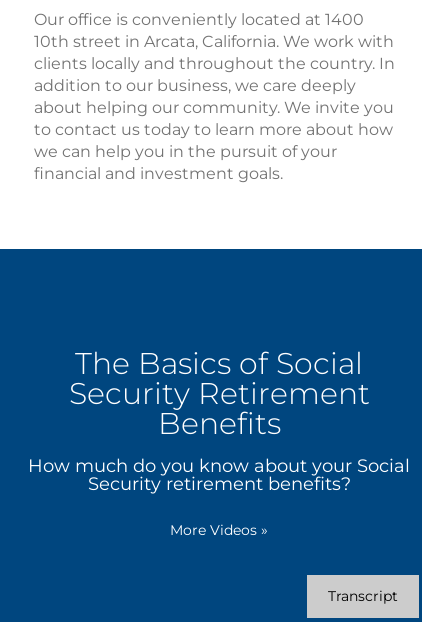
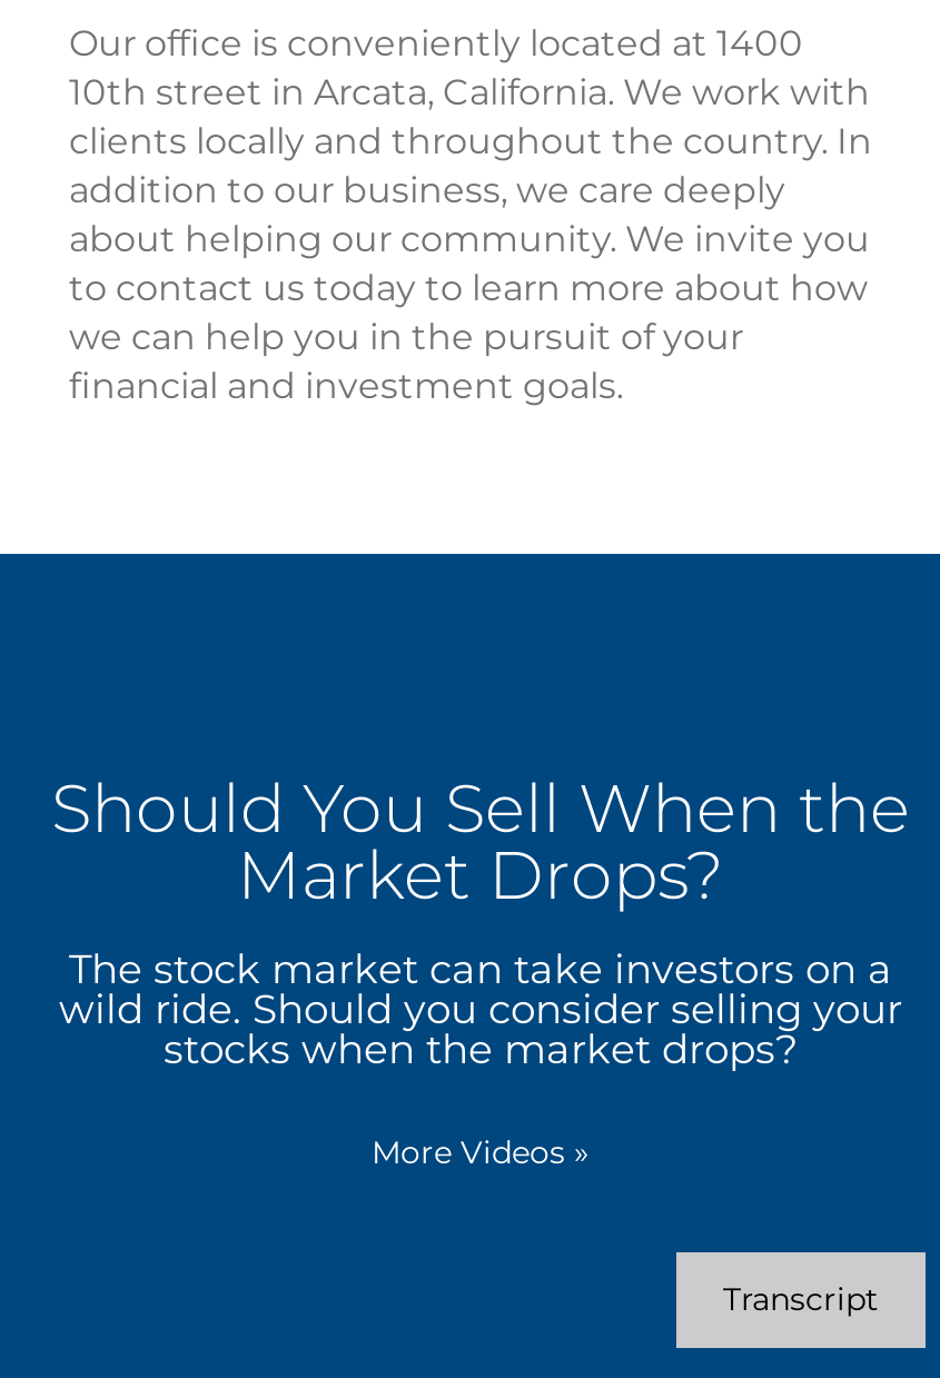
[28,345,410,495] The Basics of Social | Security Retirement | Benefits | How much do you know about your Social | Security retirement benefits? -> [51,767,910,1074] Should You Sell When the | Market Drops? | The stock market can take investors on a | wild ride. Should you consider selling your | stocks when the market drops?

